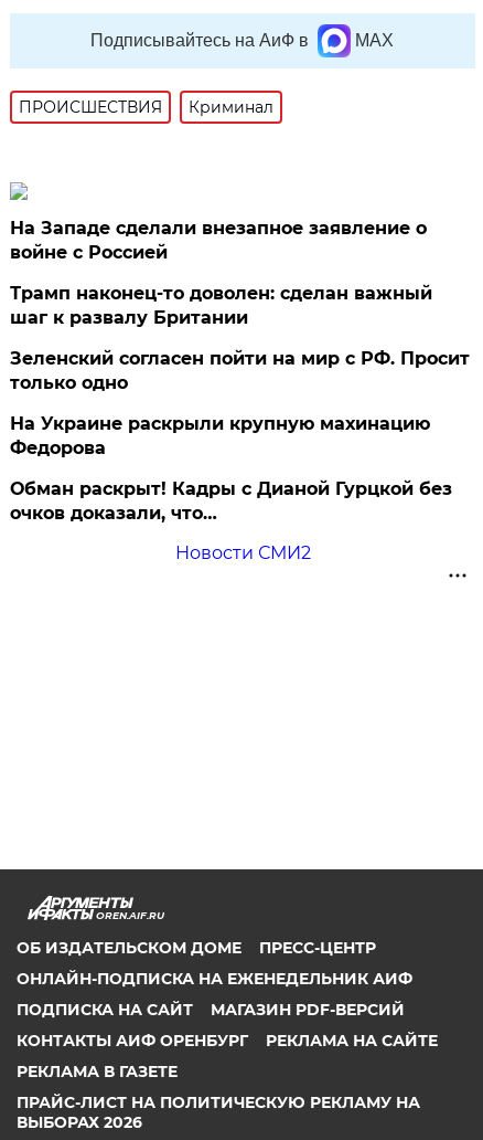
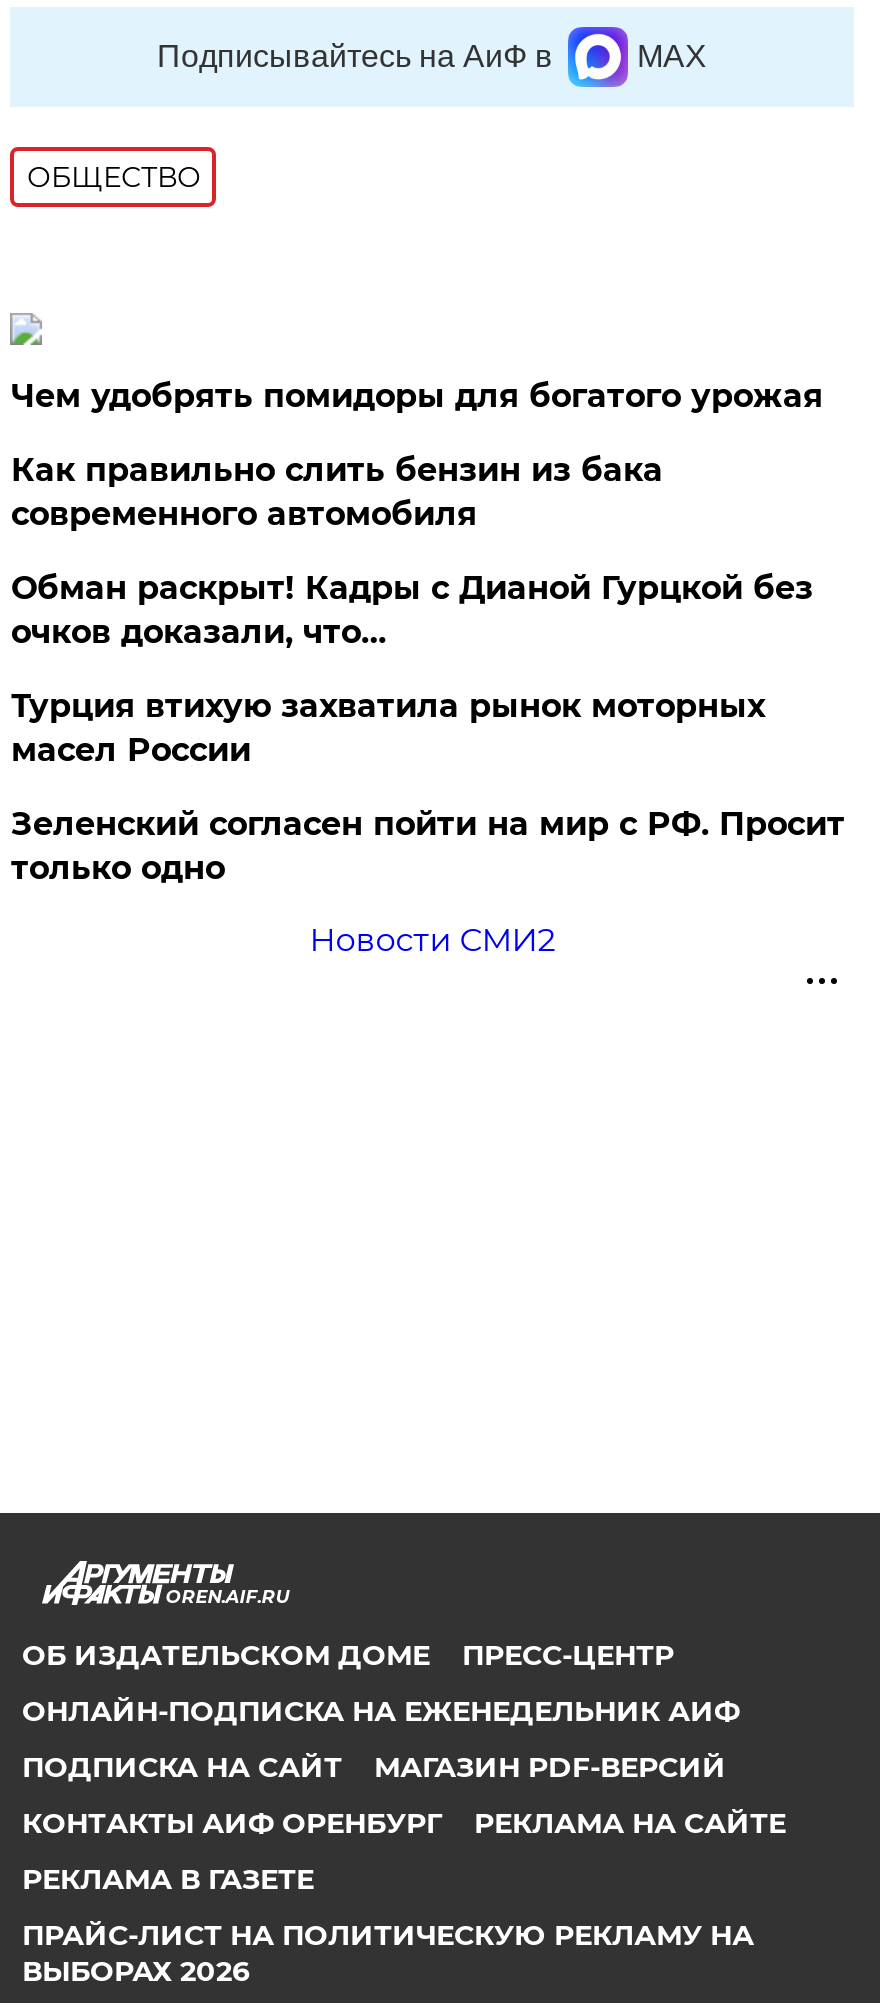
[19,97,274,117] ПРОИСШЕСТВИЯ | Криминал -> [27,159,201,195] ОБЩЕСТВО
[10,218,433,328] На Западе сделали внезапное заявление о | войне с Россией | Трамп наконец-то доволен: сделан важный | шаг к развалу Британии -> [11,377,823,769] Чем удобрять помидоры для богатого урожая | Как правильно слить бензин из бака | современного автомобиля | Турция втихую захватила рынок моторных | масел России
moved [10,348,470,393] -> [11,805,845,887]: Зеленский согласен пойти на мир с РФ. Просит | только одно
[10,413,431,458] На Украине раскрыли крупную махинацию | Федорова -> none
moved [10,478,453,524] -> [11,569,813,651]: Обман раскрыт! Кадры с Дианой Гурцкой без | очков доказали, что…

